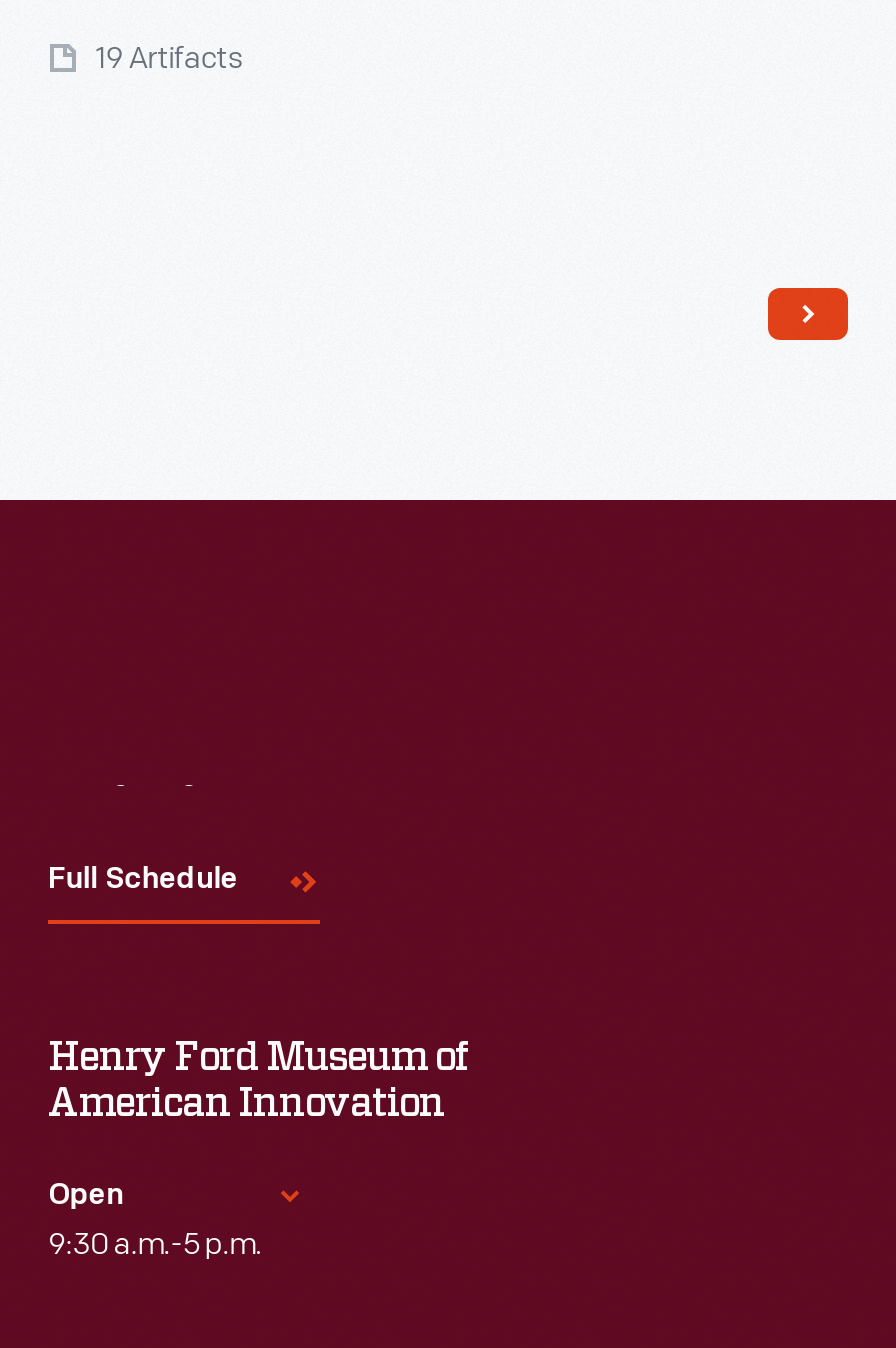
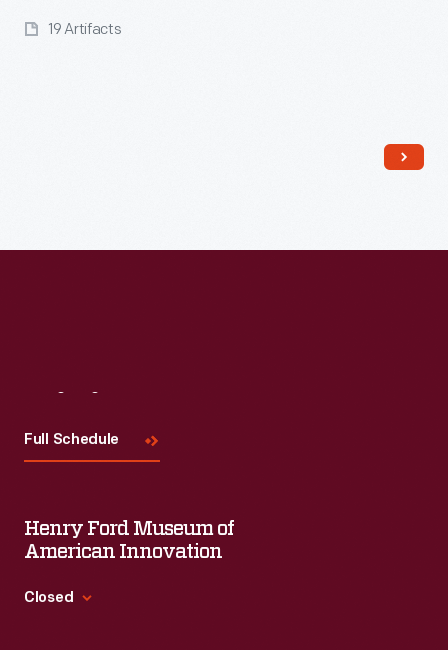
[48,1182,262,1264] Open | 9:30 a.m.-5 p.m. -> [24,591,73,606] Closed

